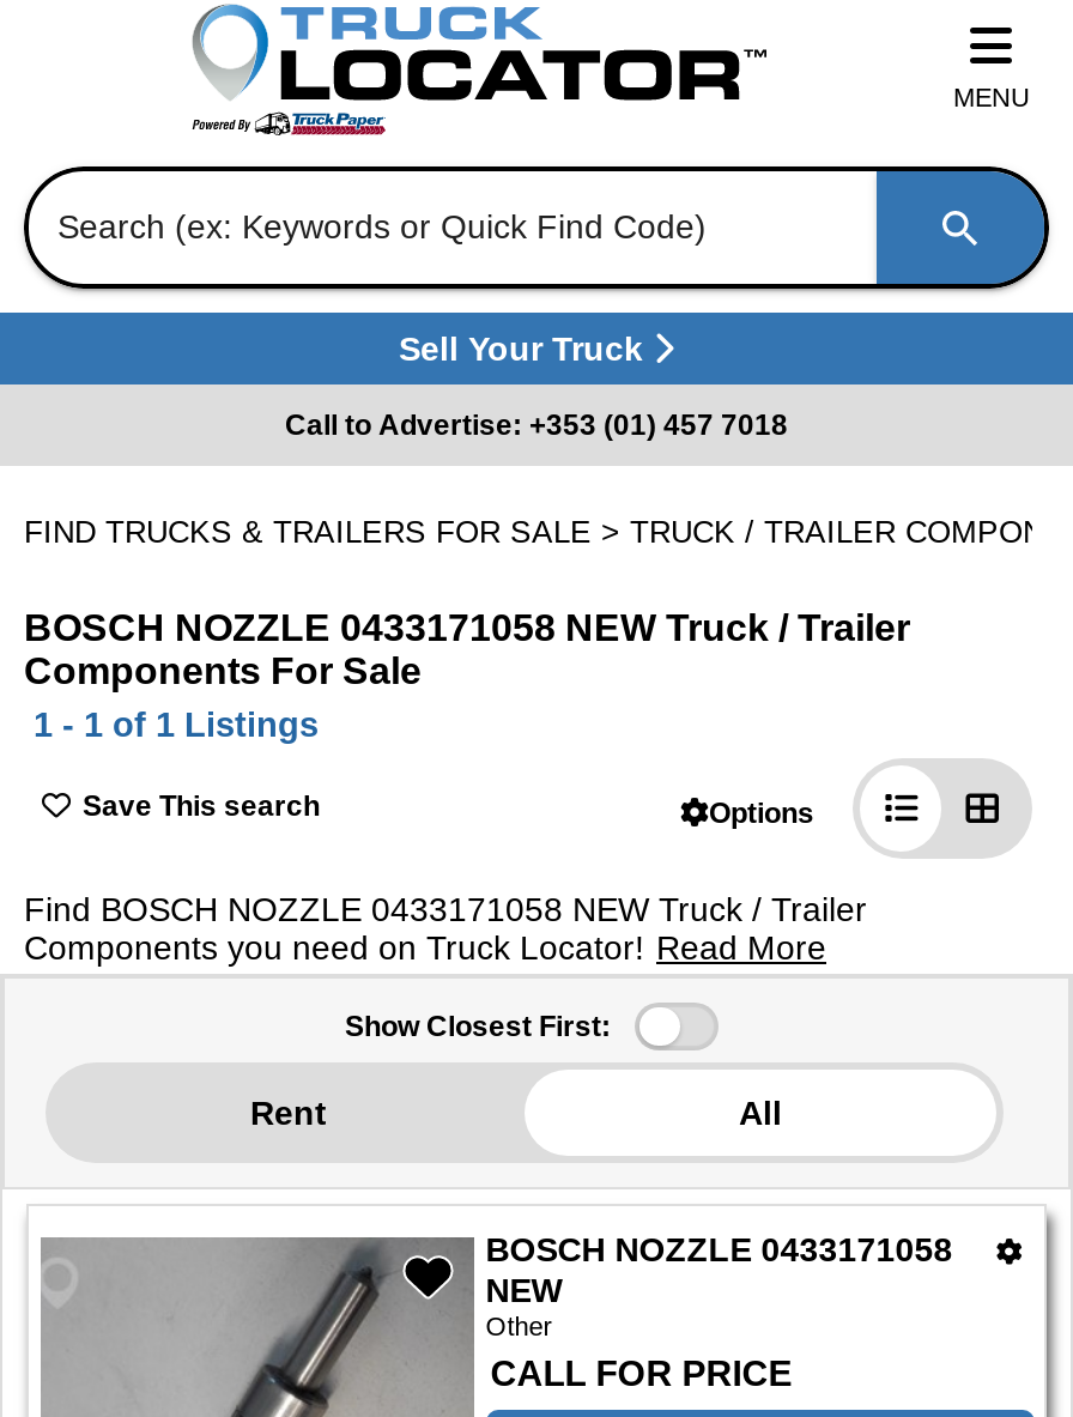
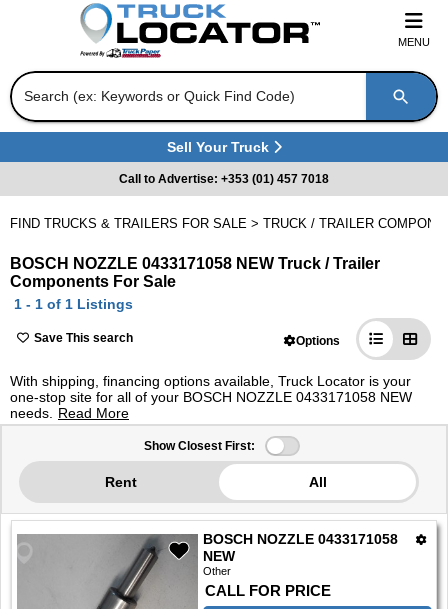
[24,890,867,967] Find BOSCH NOZZLE 0433171058 NEW Truck / Trailer | Components you need on Truck Locator! Read More -> [10,373,412,421] With shipping, financing options available, Truck Locator is your | one-stop site for all of your BOSCH NOZZLE 0433171058 NEW | needs. Read More

